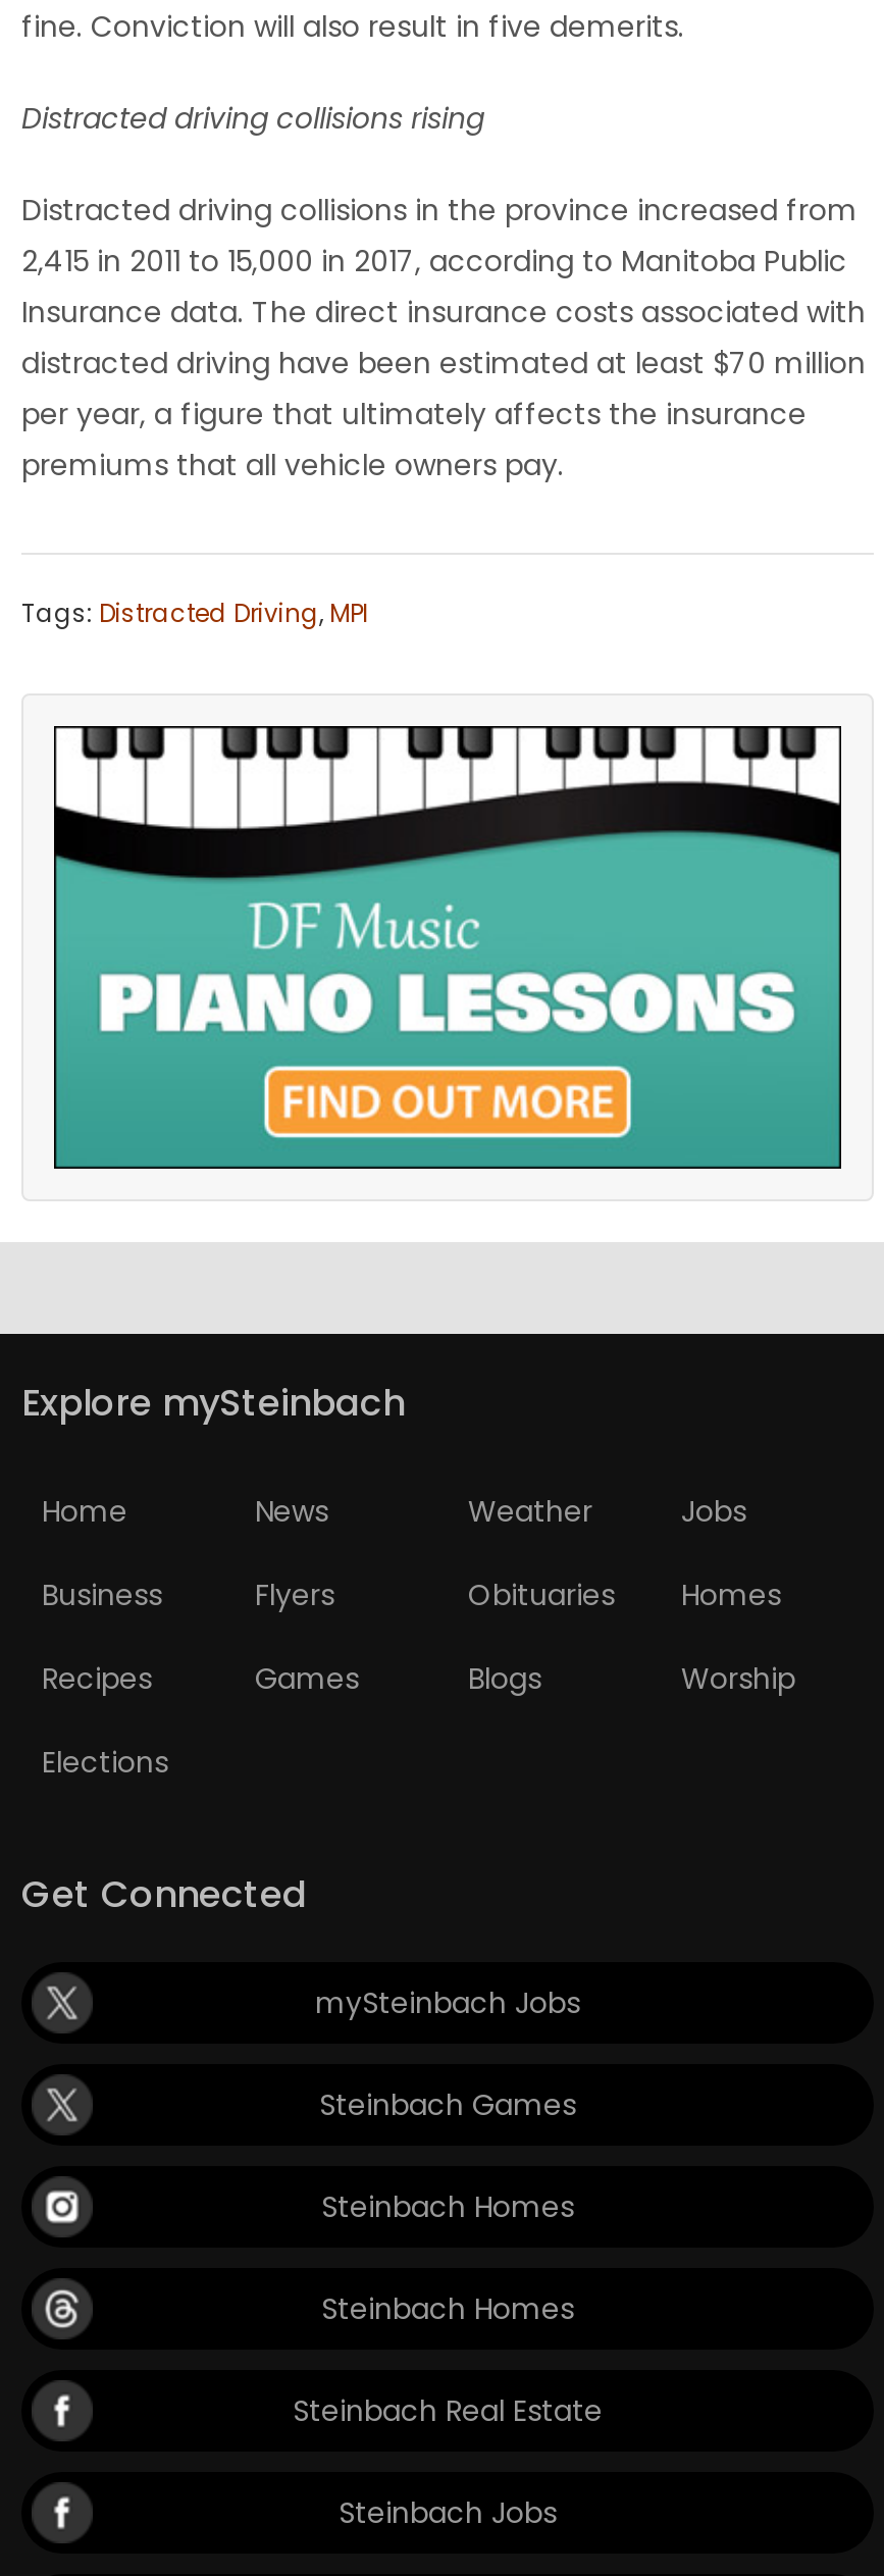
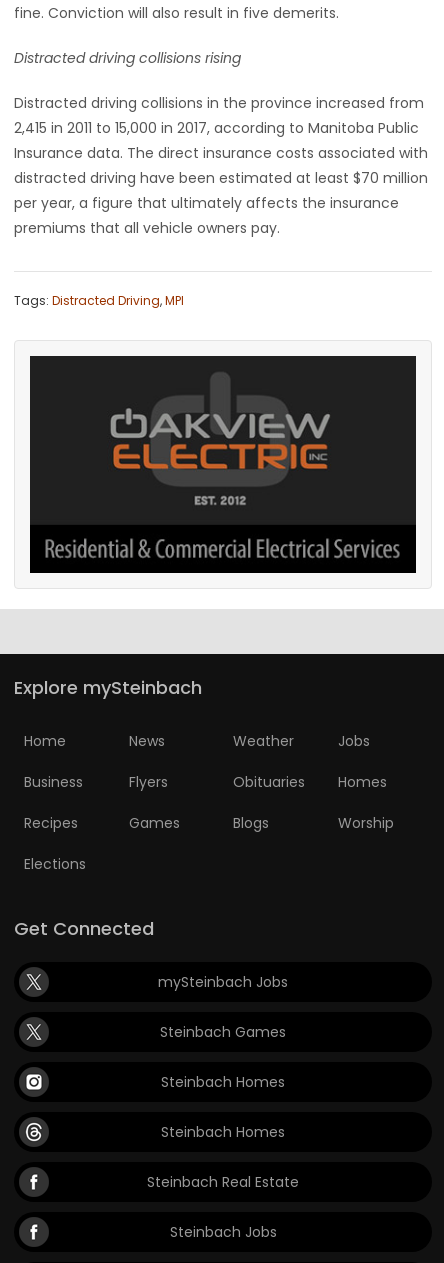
[54,726,841,1169] [image] -> [30,356,416,573] [image]

